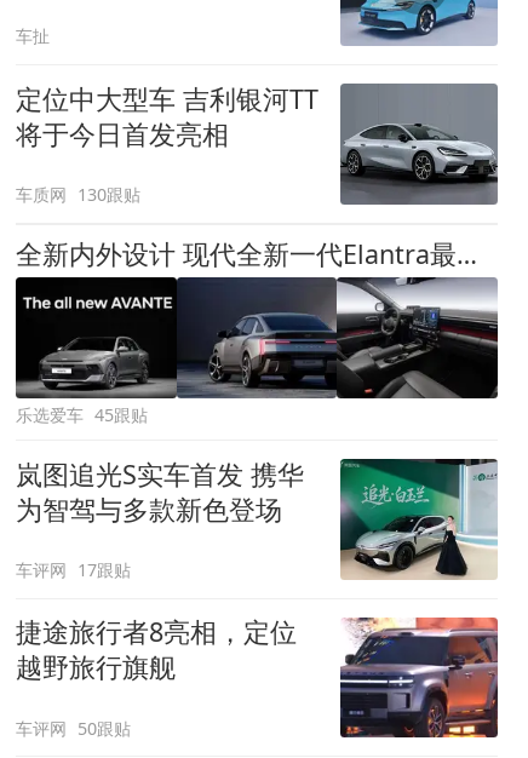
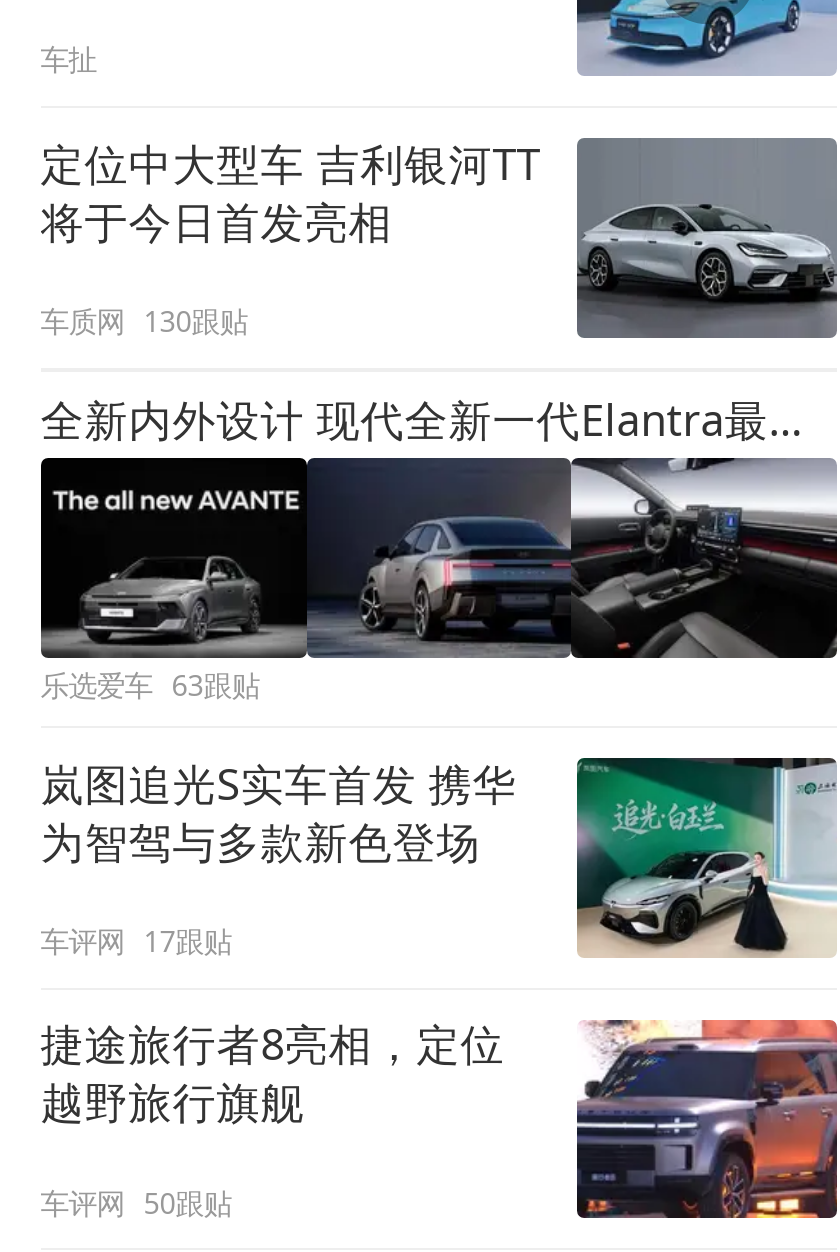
[15,404,148,427] 乐选爱车 45跟贴 -> [40,667,260,705] 乐选爱车 63跟贴

